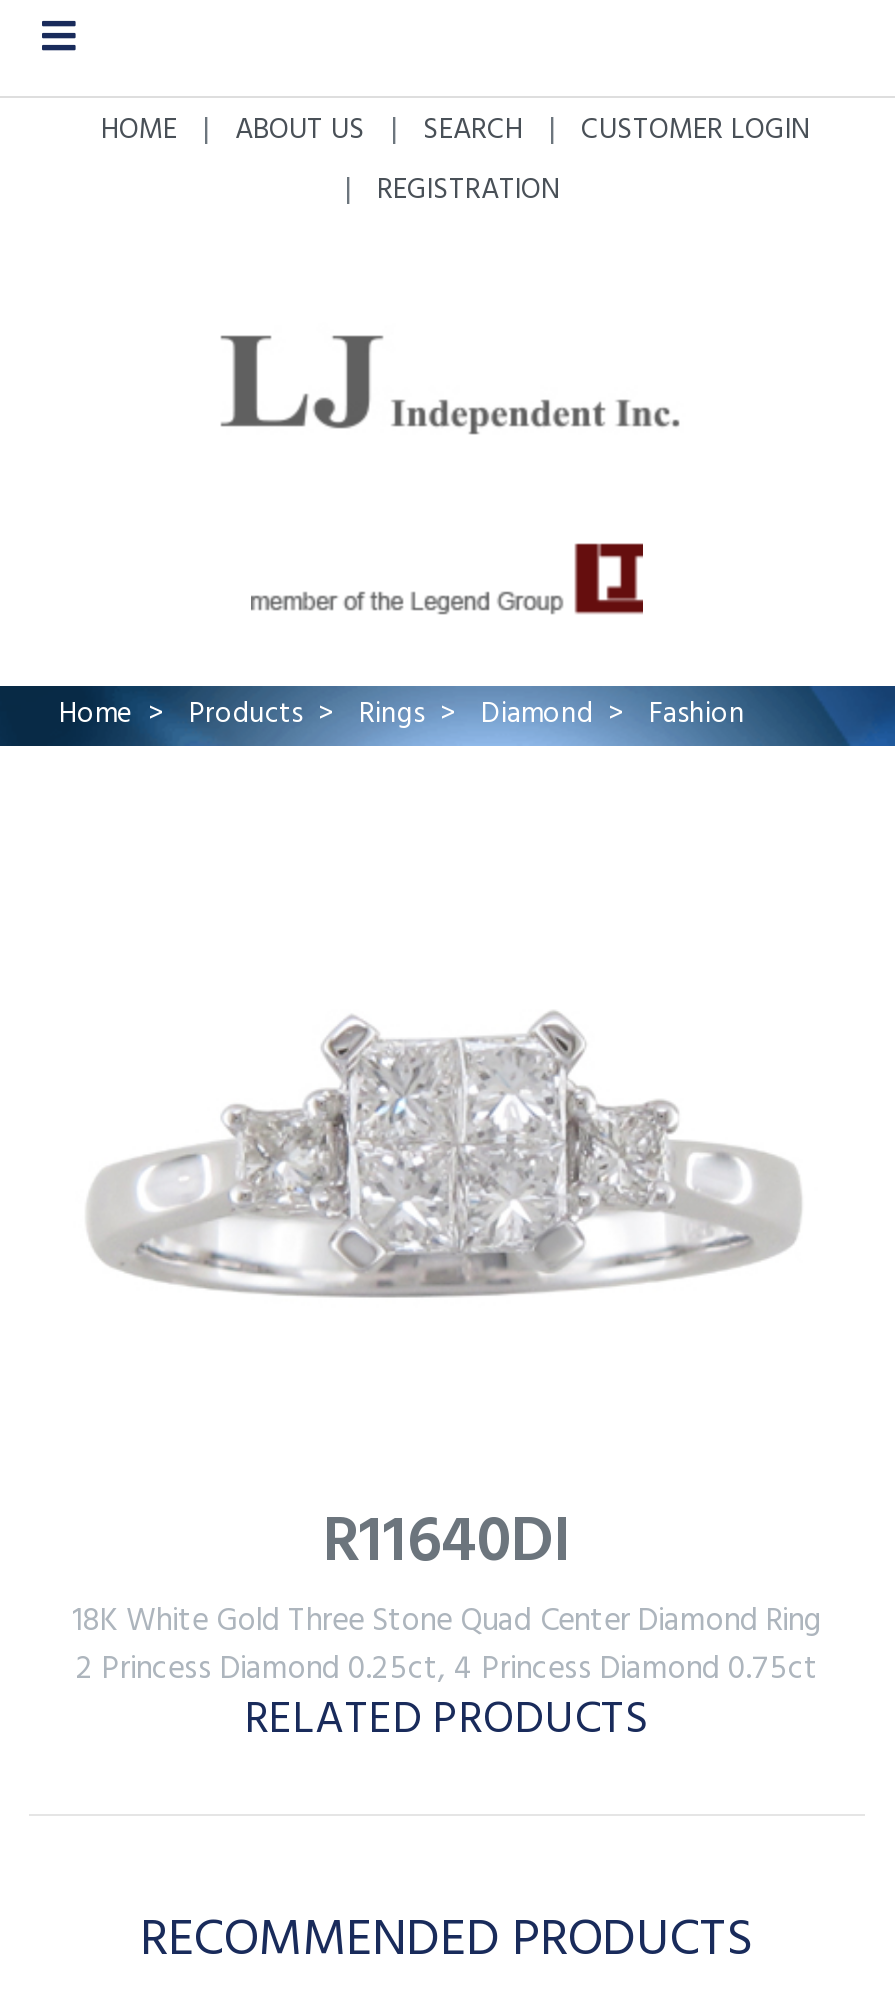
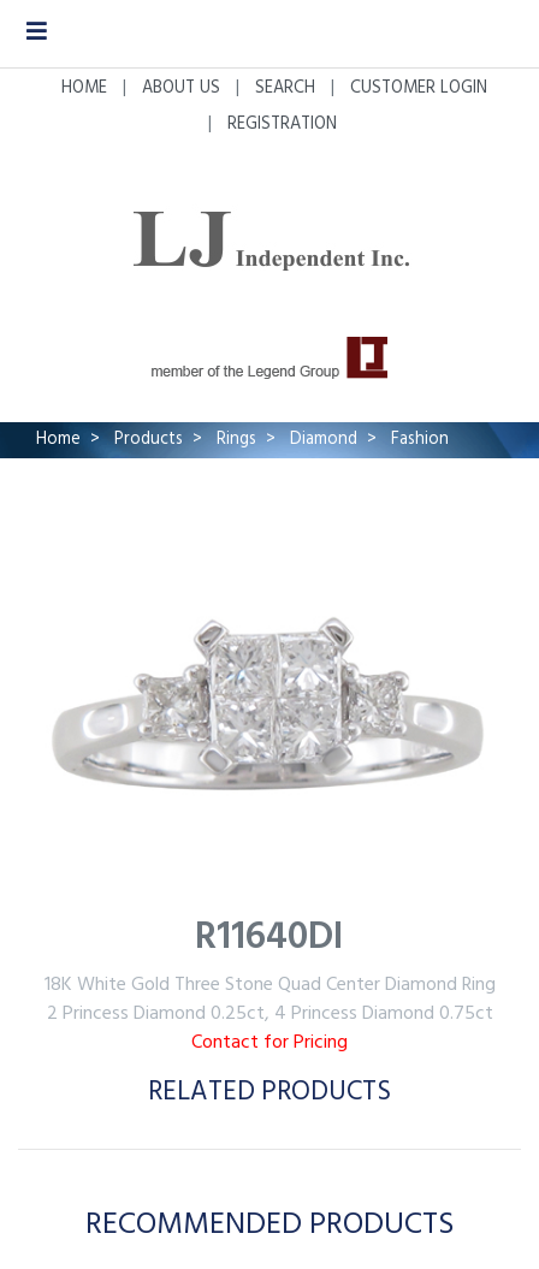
none -> [191,1027,348,1059] Contact for Pricing

